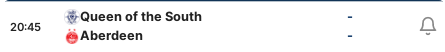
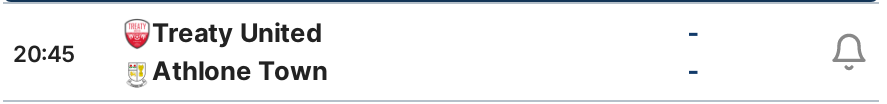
[79,9,201,24] Queen of the South -> [152,18,322,48] Treaty United
[79,28,142,43] Aberdeen -> [152,56,328,86] Athlone Town

